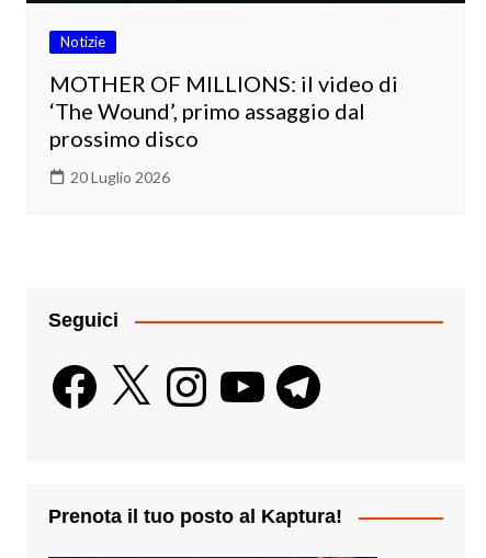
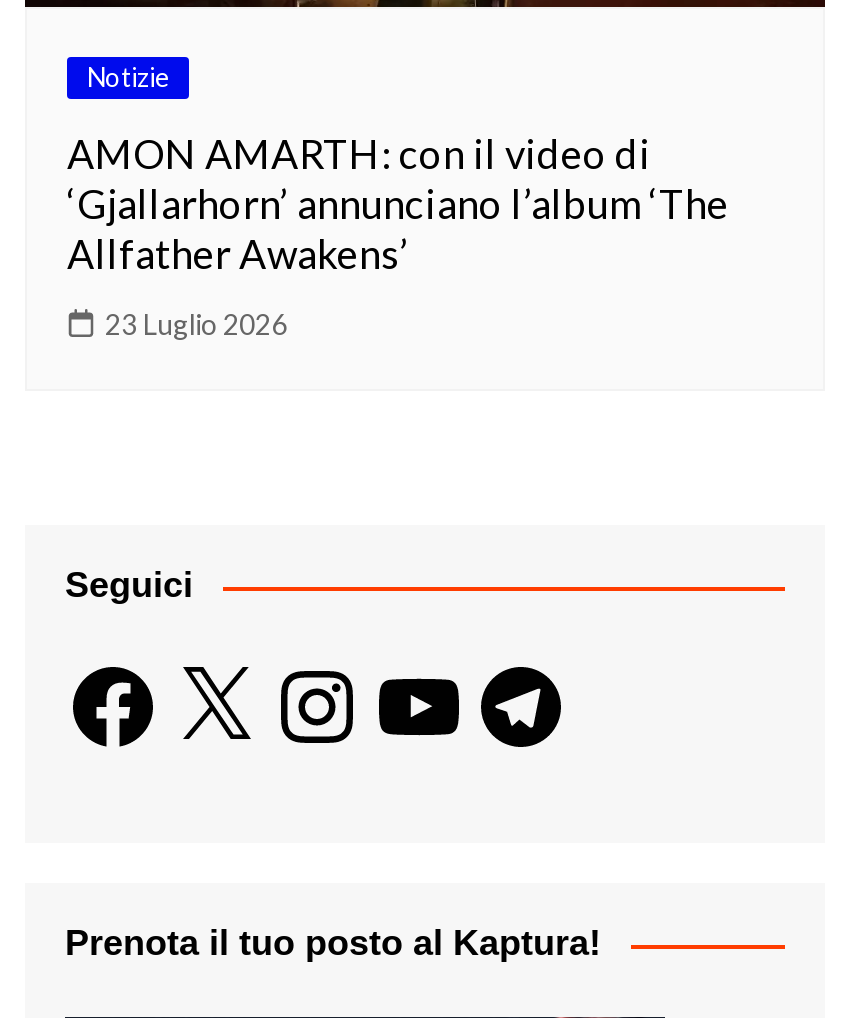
[49,71,398,152] MOTHER OF MILLIONS: il video di | ‘The Wound’, primo assaggio dal | prossimo disco -> [67,129,729,277] AMON AMARTH: con il video di | ‘Gjallarhorn’ annunciano l’album ‘The | Allfather Awakens’
[70,168,170,187] 20 Luglio 2026 -> [105,307,287,341] 23 Luglio 2026

